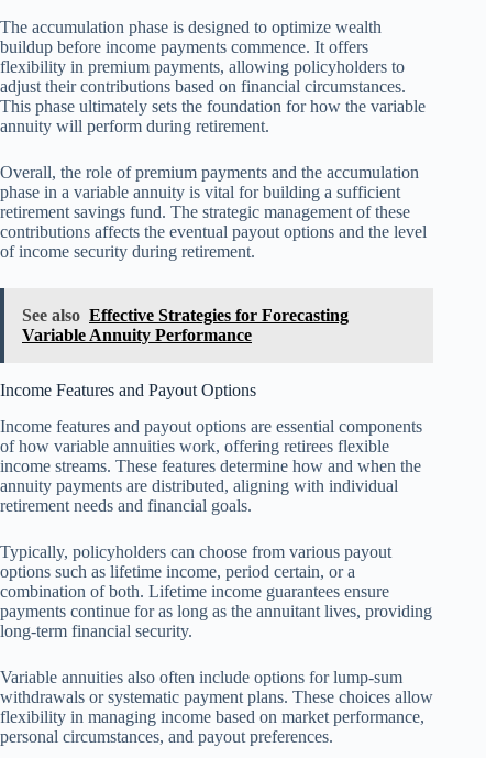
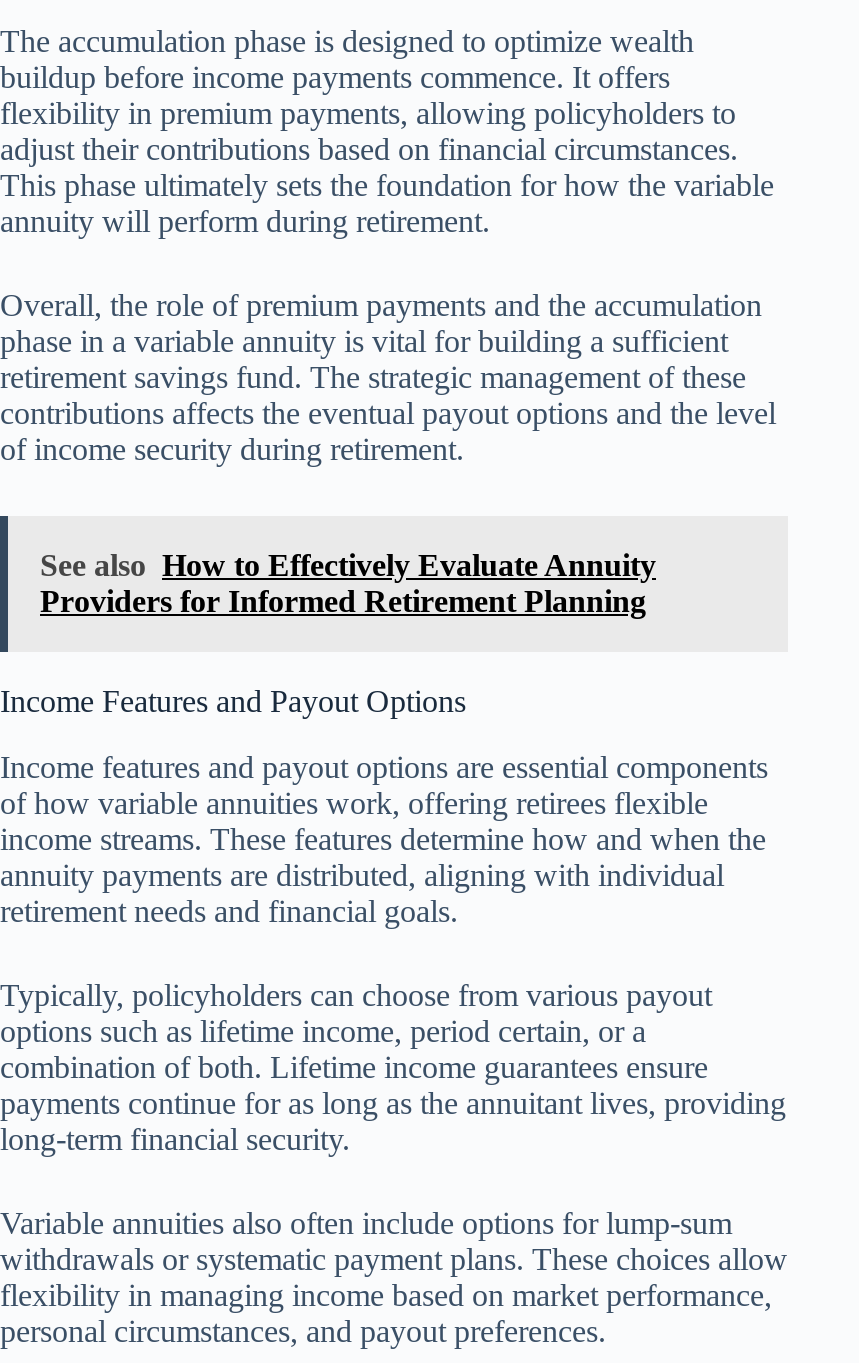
[22,306,349,345] See also Effective Strategies for Forecasting | Variable Annuity Performance -> [40,549,656,619] See also How to Effectively Evaluate Annuity | Providers for Informed Retirement Planning

